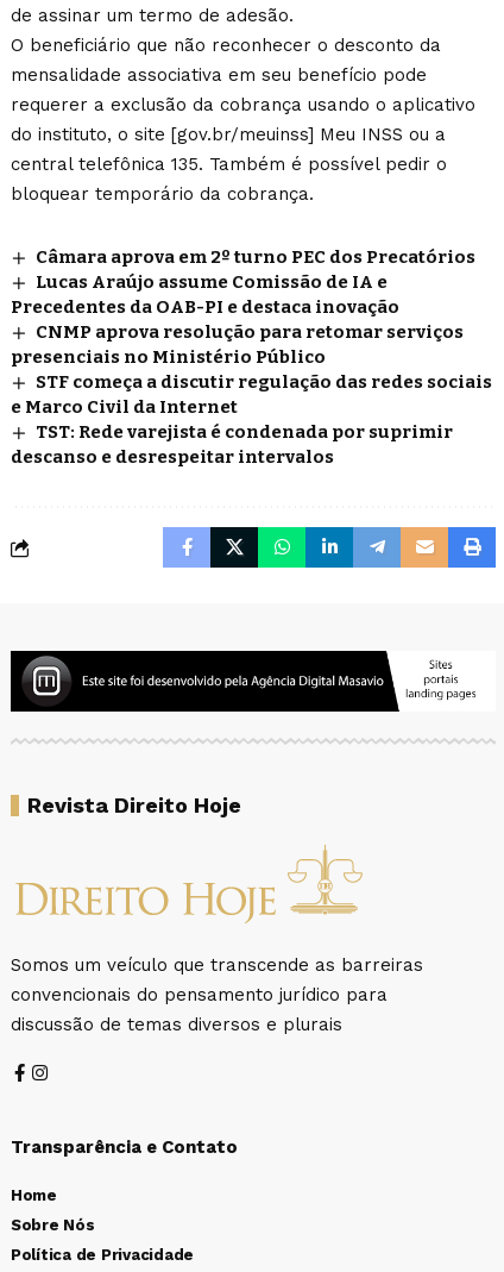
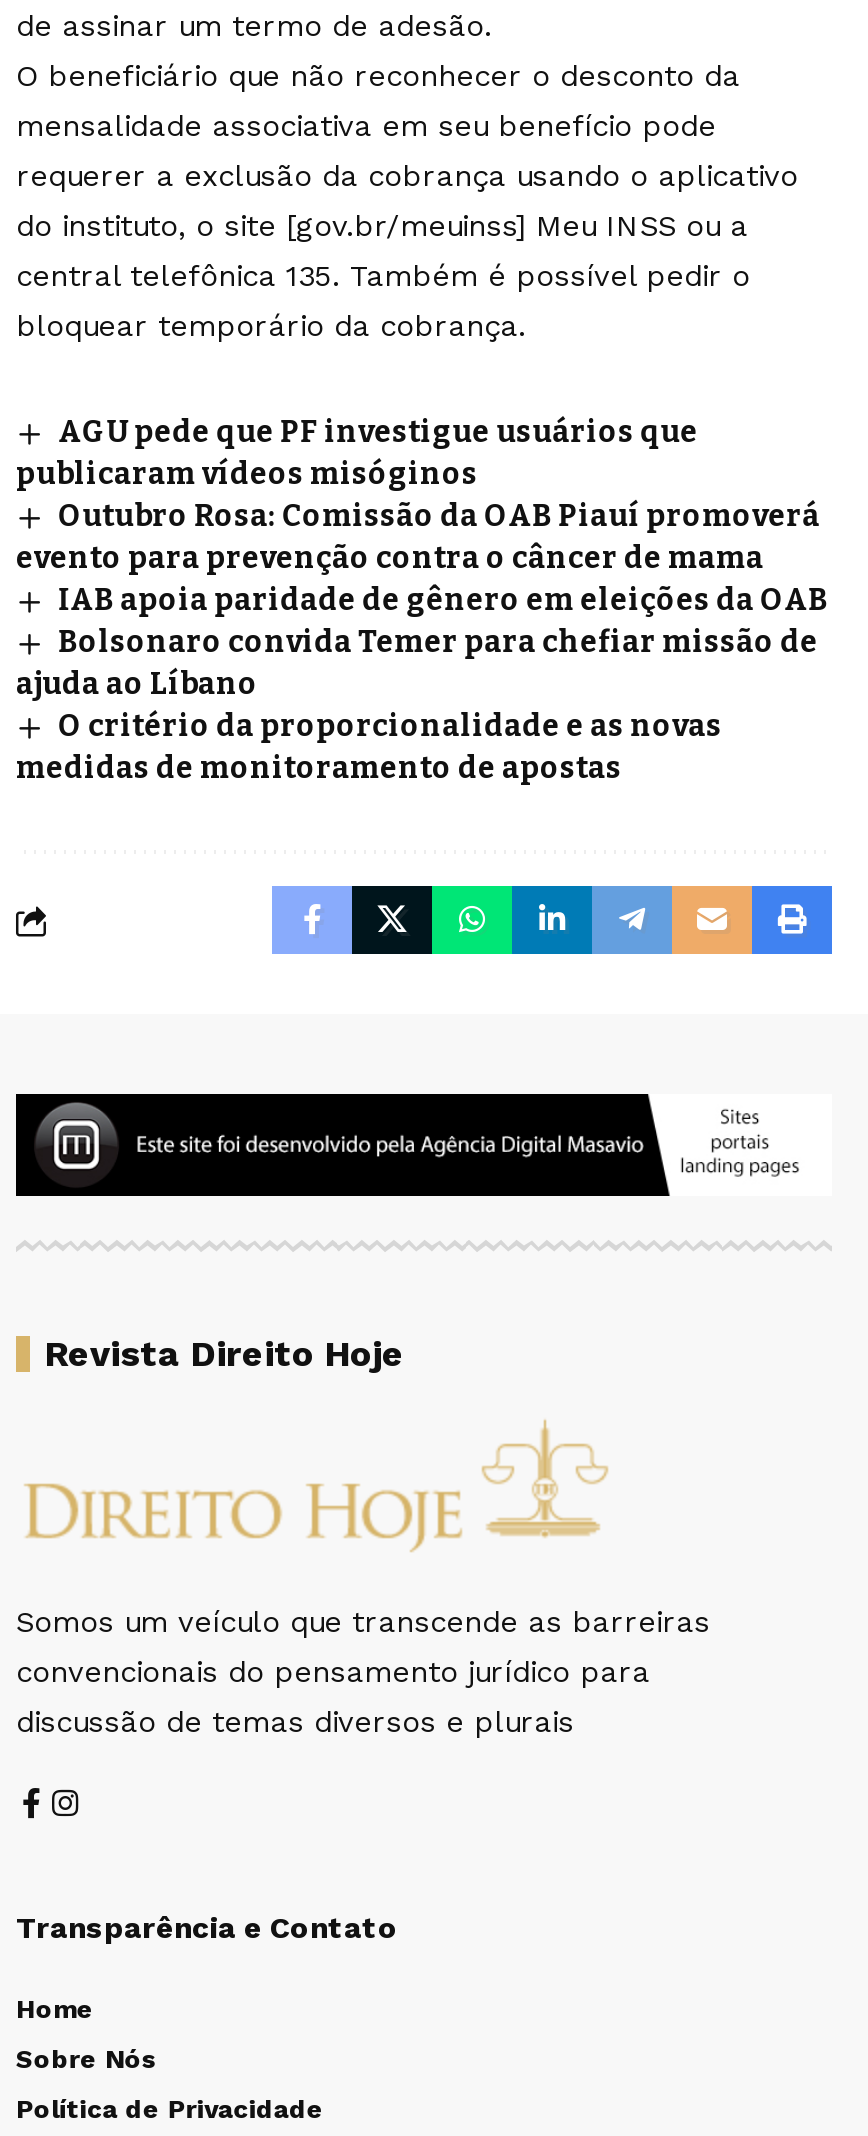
[11,247,492,468] Câmara aprova em 2º turno PEC dos Precatórios | Lucas Araújo assume Comissão de IA e | Precedentes da OAB-PI e destaca inovação | CNMP aprova resolução para retomar serviços | presenciais no Ministério Público | STF começa a discutir regulação das redes sociais | e Marco Civil da Internet | TST: Rede varejista é condenada por suprimir | descanso e desrespeitar intervalos -> [16,415,828,787] AGU pede que PF investigue usuários que | publicaram vídeos misóginos | Outubro Rosa: Comissão da OAB Piauí promoverá | evento para prevenção contra o câncer de mama | IAB apoia paridade de gênero em eleições da OAB | Bolsonaro convida Temer para chefiar missão de | ajuda ao Líbano | O critério da proporcionalidade e as novas | medidas de monitoramento de apostas

